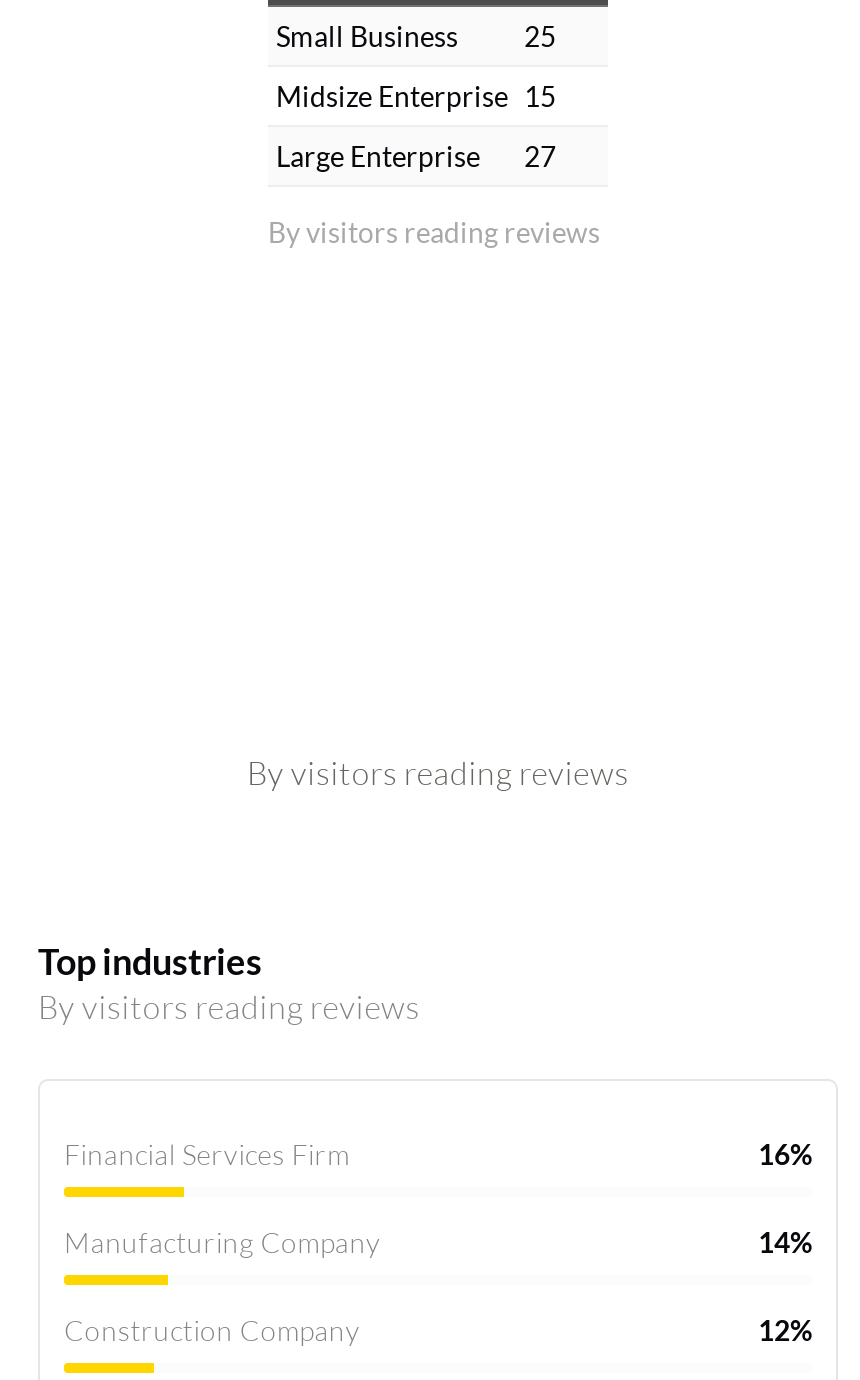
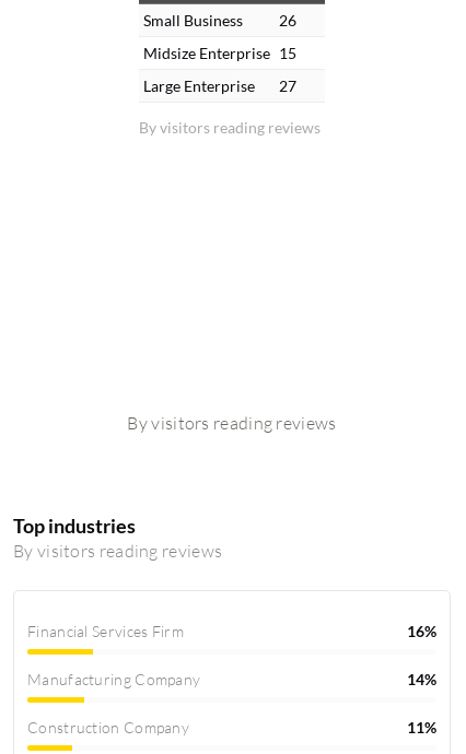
[276,19,556,53] Small Business 25 -> [143,11,296,30] Small Business 26
[758,1313,812,1347] 12% -> [407,718,436,737] 11%

